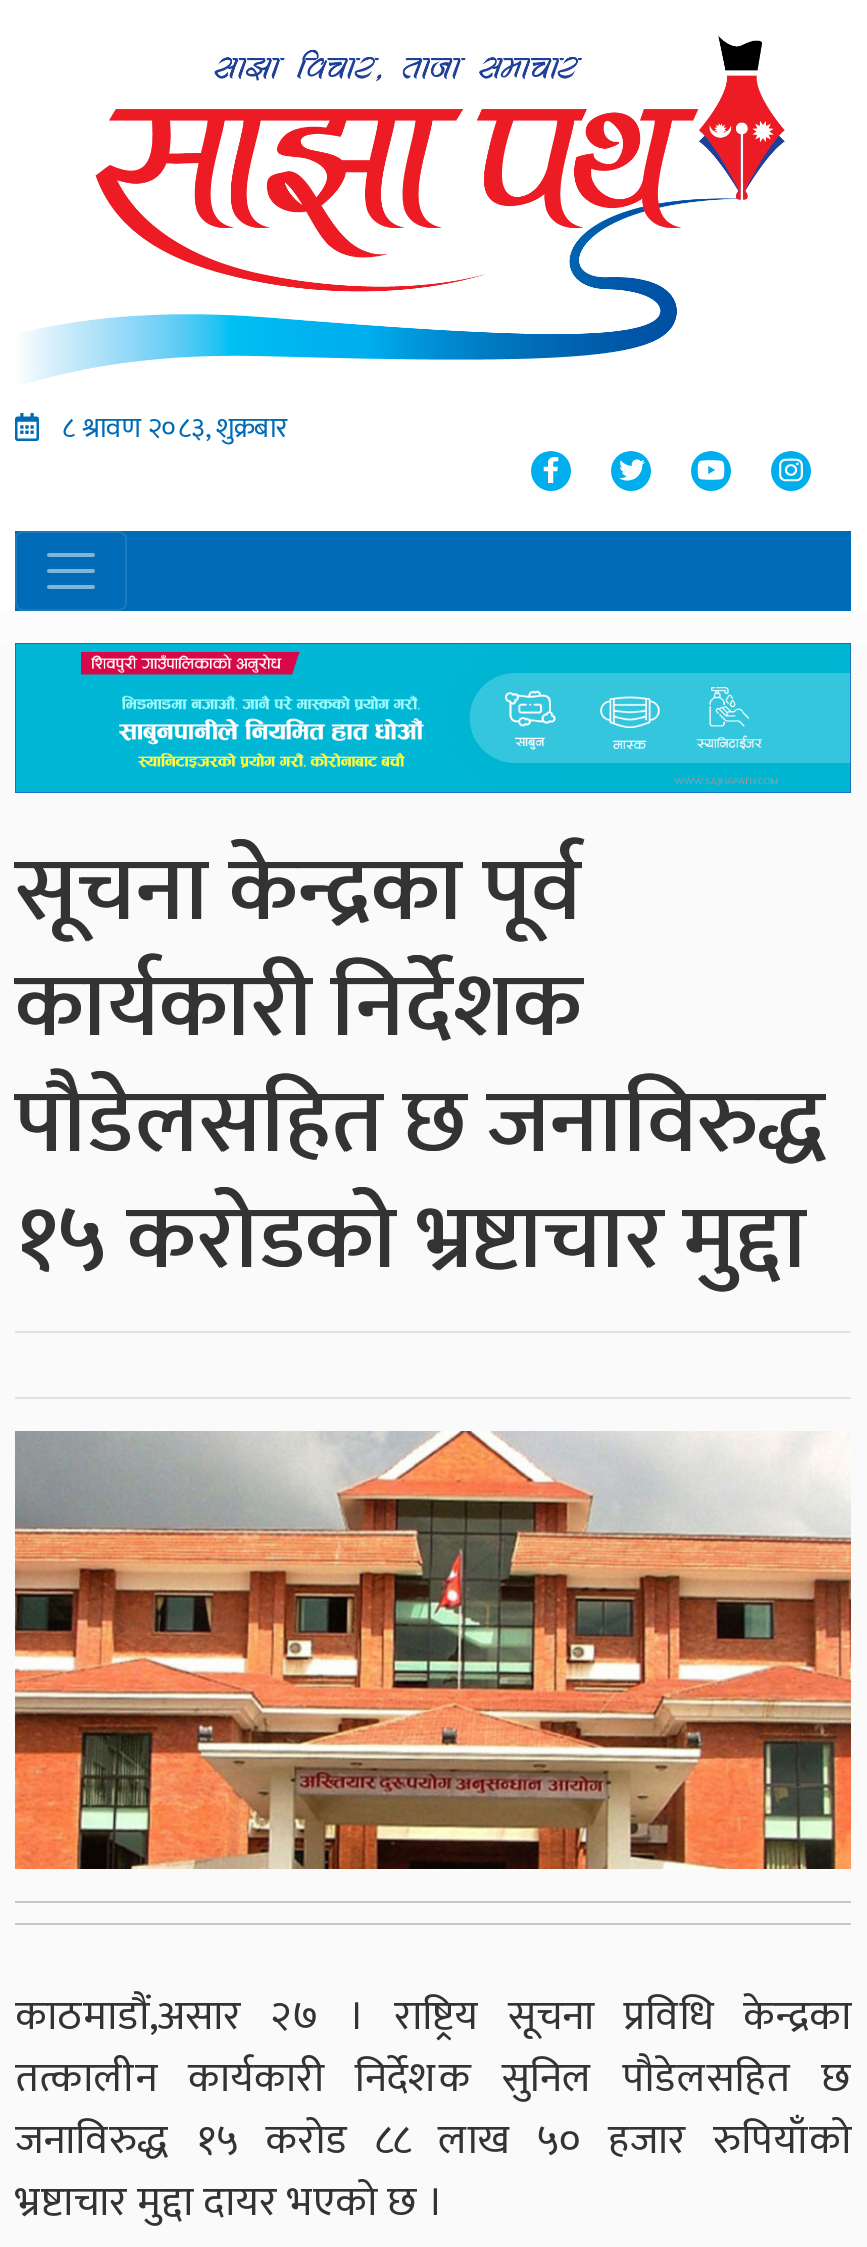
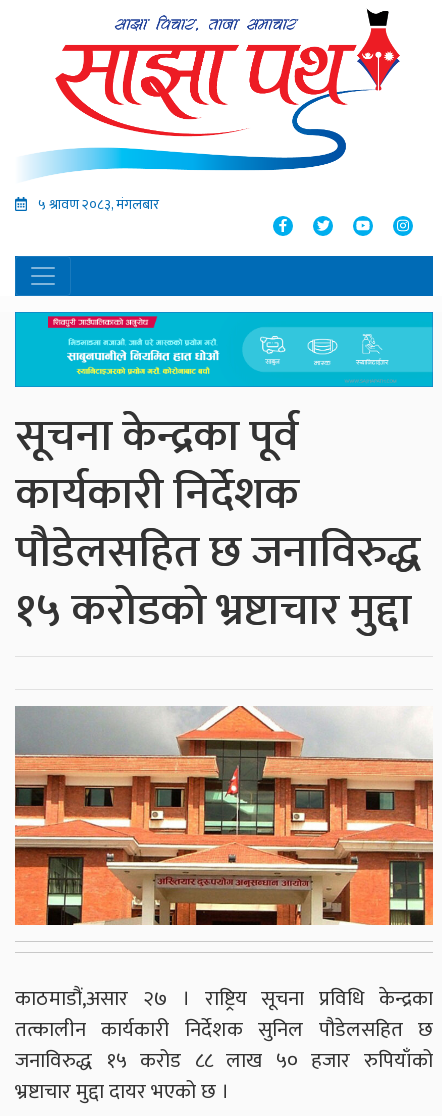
[55,405,287,451] ८ श्रावण २०८३, शुक्रबार -> [35,193,159,216] ५ श्रावण २०८३, मंगलबार

